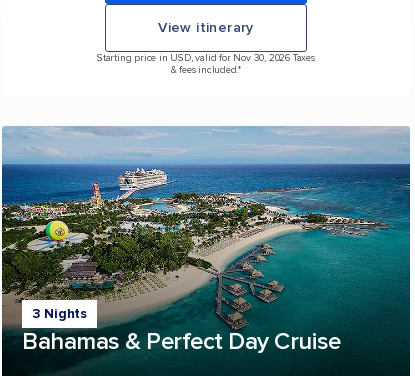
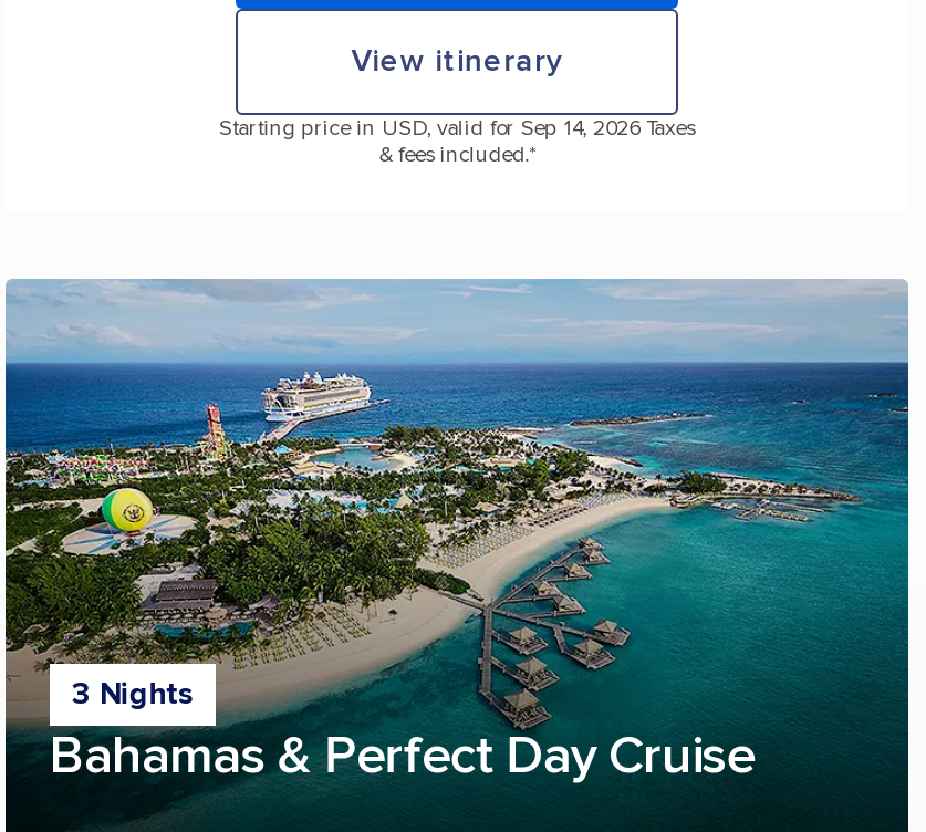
[97,52,315,64] Starting price in USD, valid for Nov 30, 2026 Taxes -> [219,114,695,141] Starting price in USD, valid for Sep 14, 2026 Taxes

